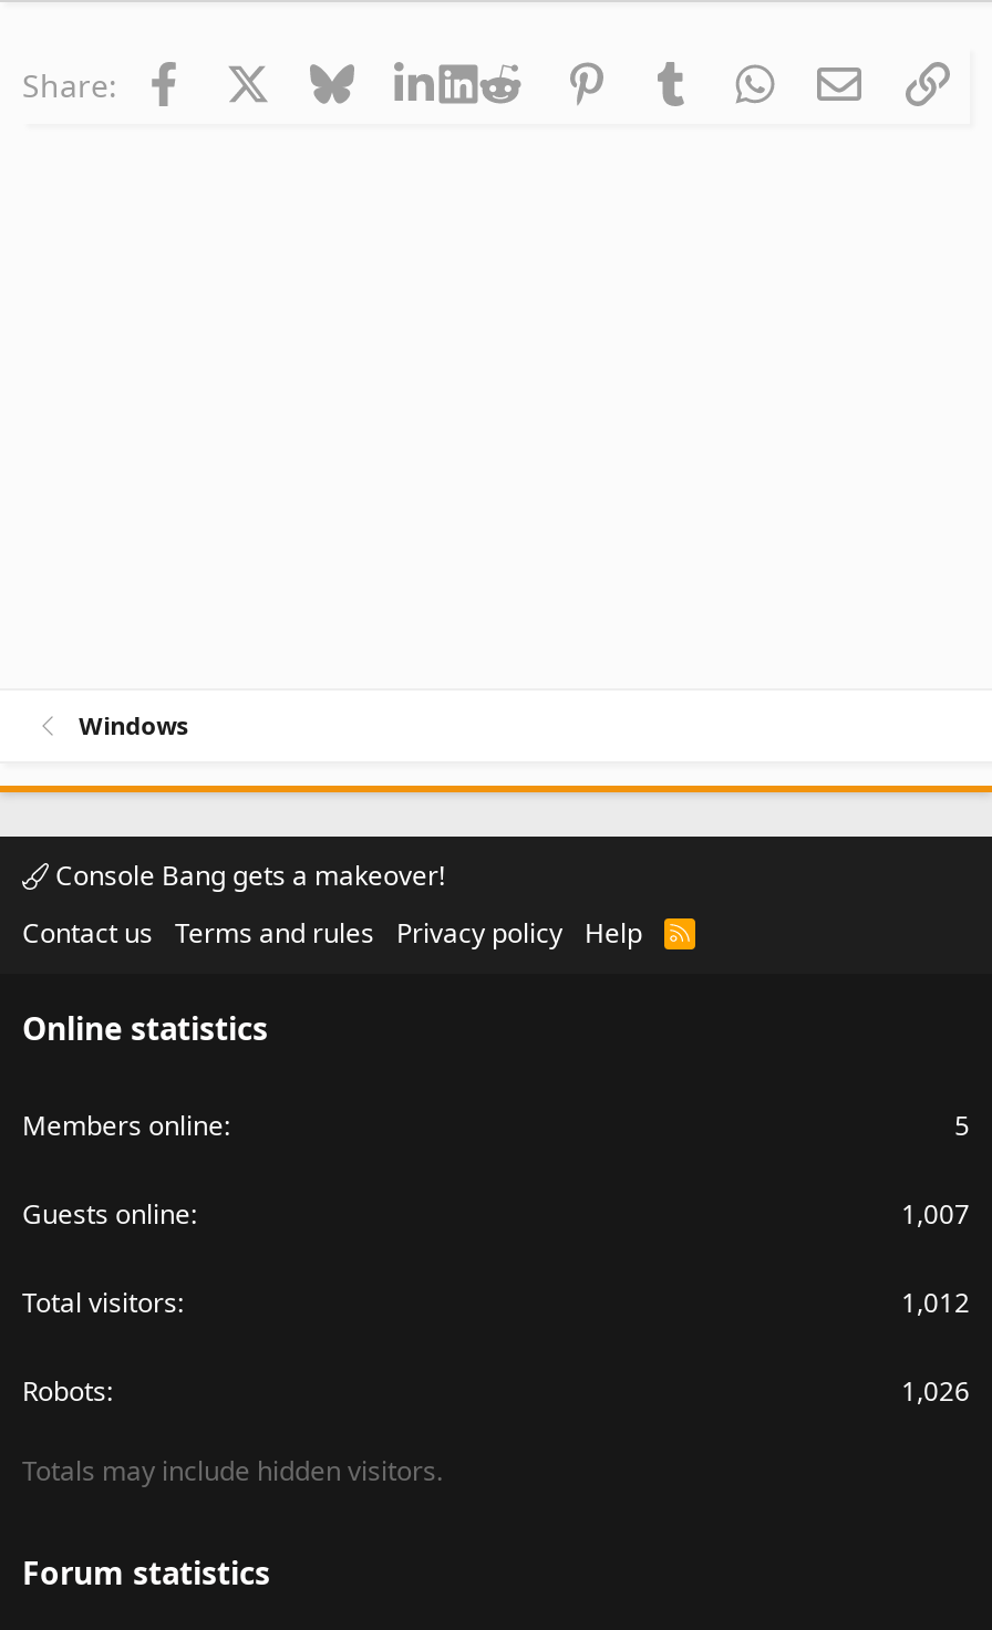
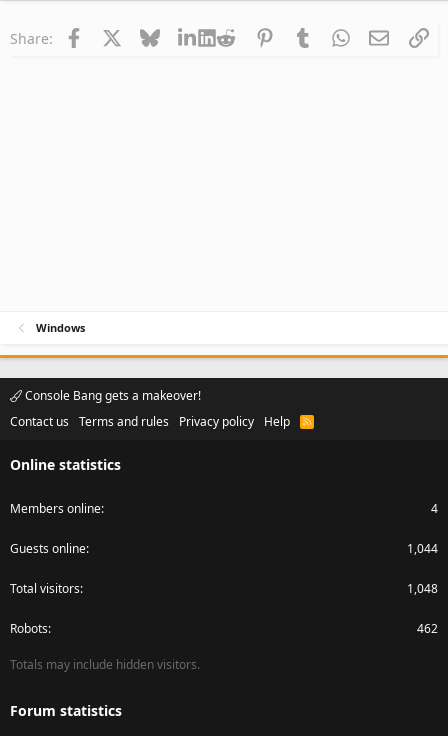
[954,1107,970,1144] 5 -> [431,500,438,517] 4
[901,1195,970,1233] 1,007 -> [407,540,438,557] 1,044
[901,1284,970,1321] 1,012 -> [407,580,438,597] 1,048
[901,1372,970,1410] 1,026 -> [417,620,438,637] 462

